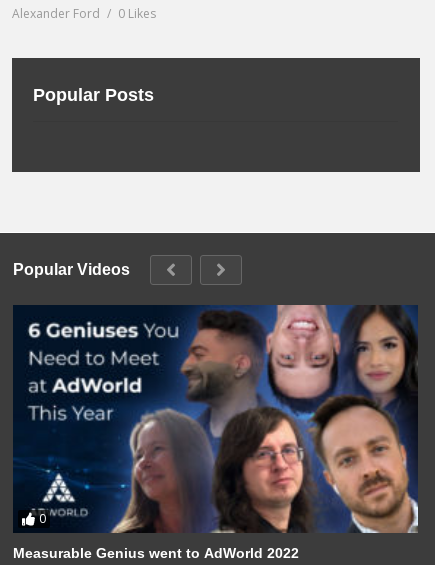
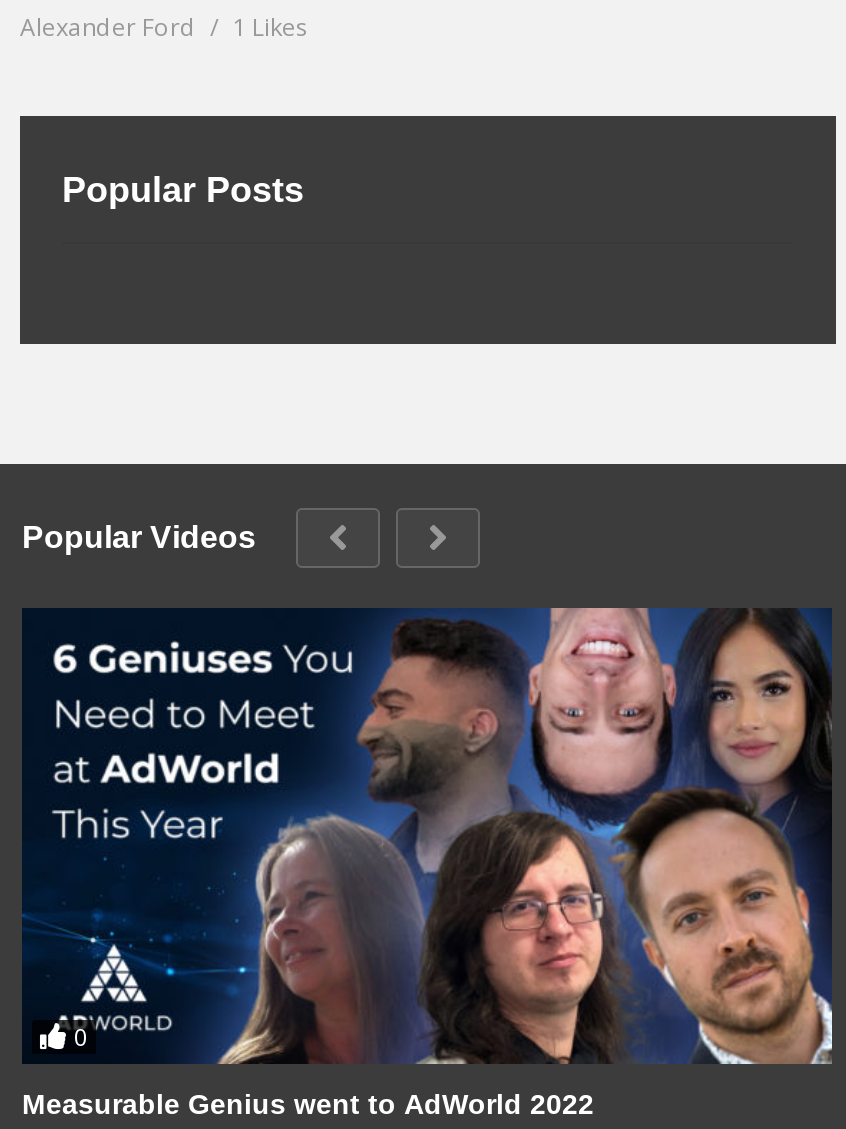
[12,5,156,22] Alexander Ford 0 Likes -> [20,9,308,43] Alexander Ford 1 Likes

